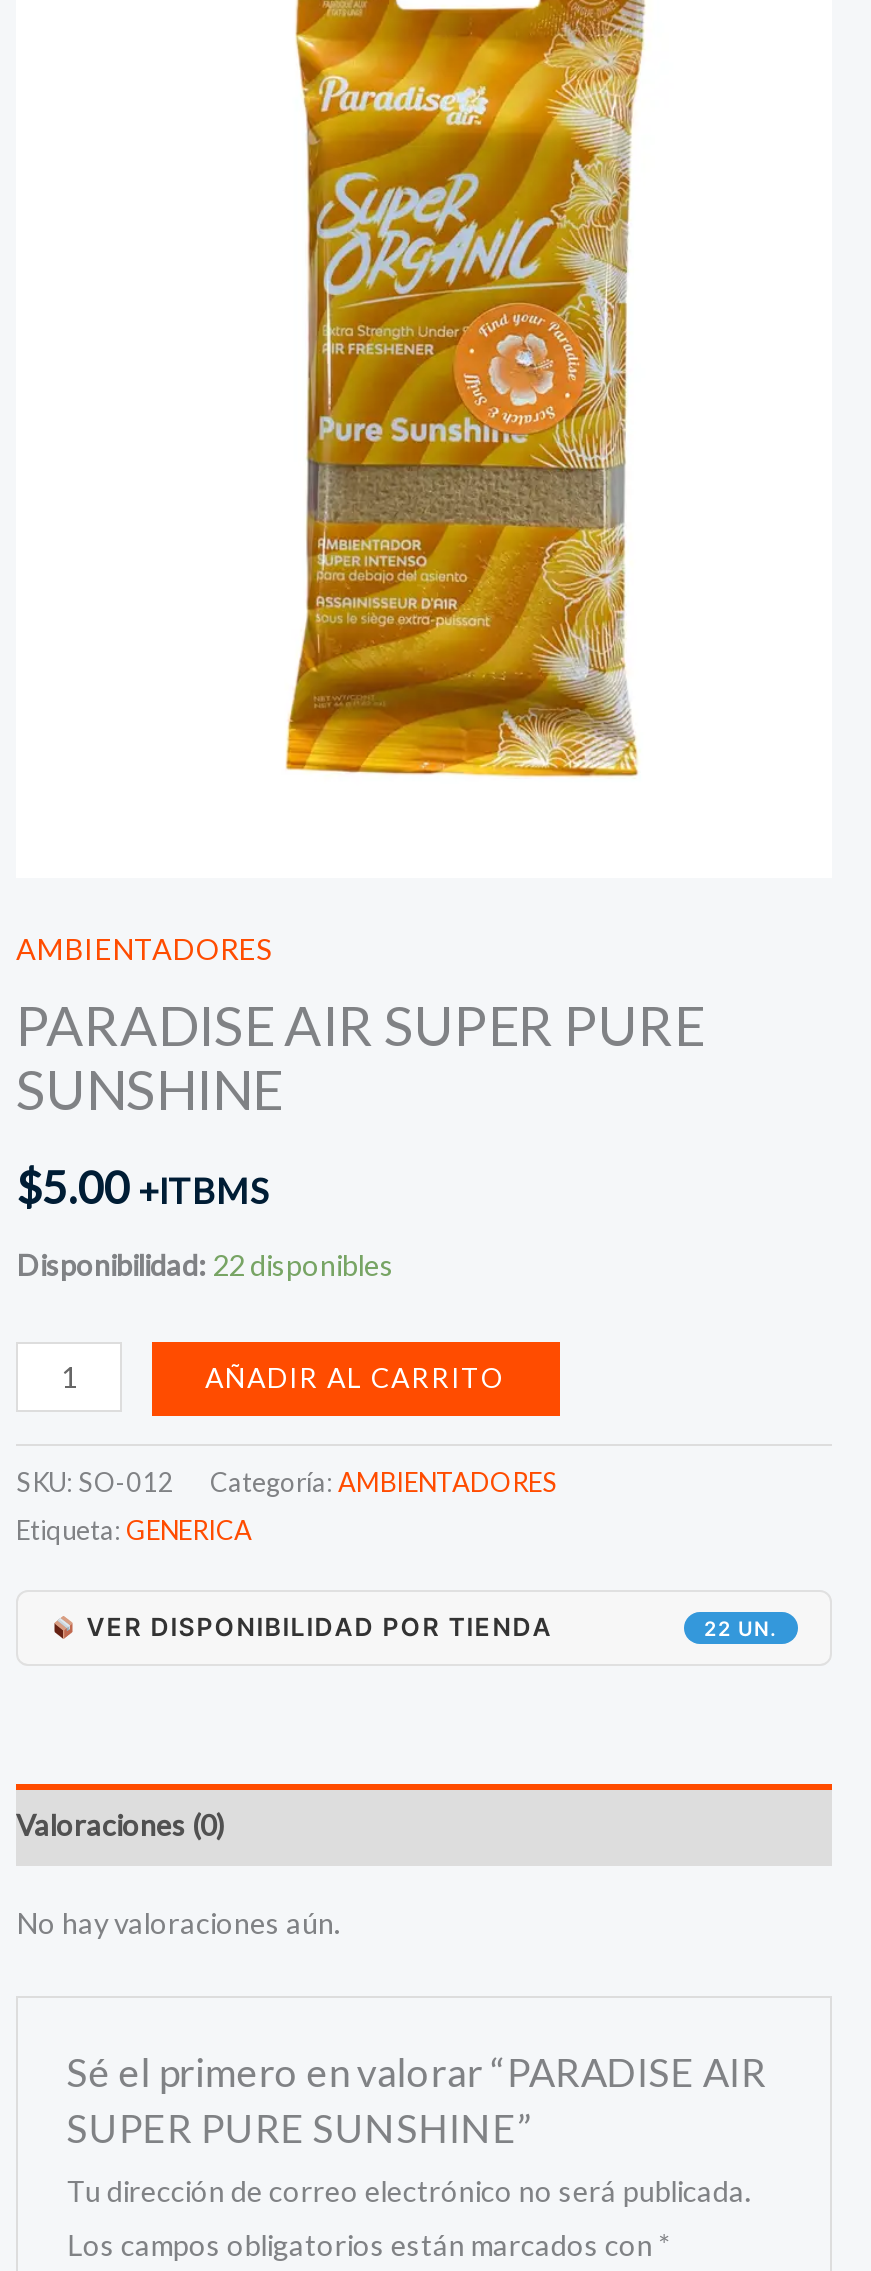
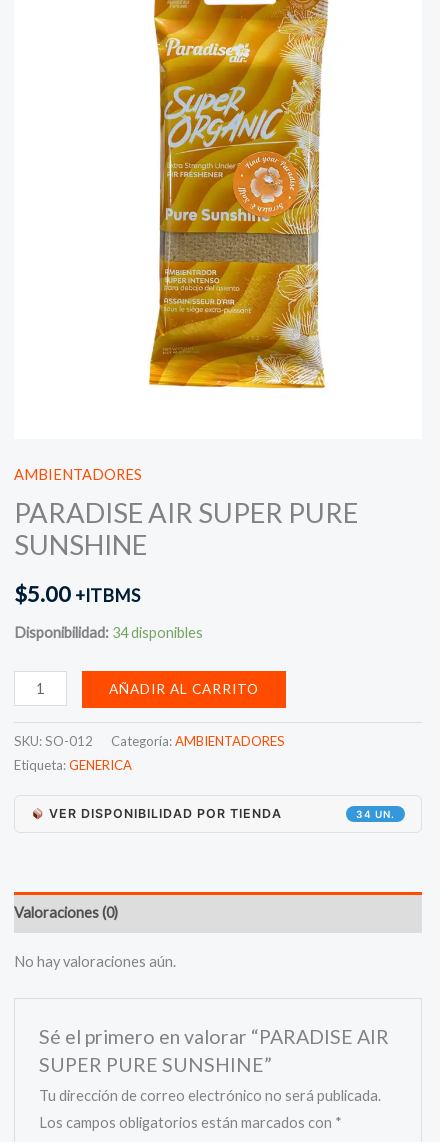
[16,1247,394,1281] Disponibilidad: 22 disponibles -> [14,624,203,641] Disponibilidad: 34 disponibles
[704,1617,778,1641] 22 UN. -> [356,808,395,820] 34 UN.

